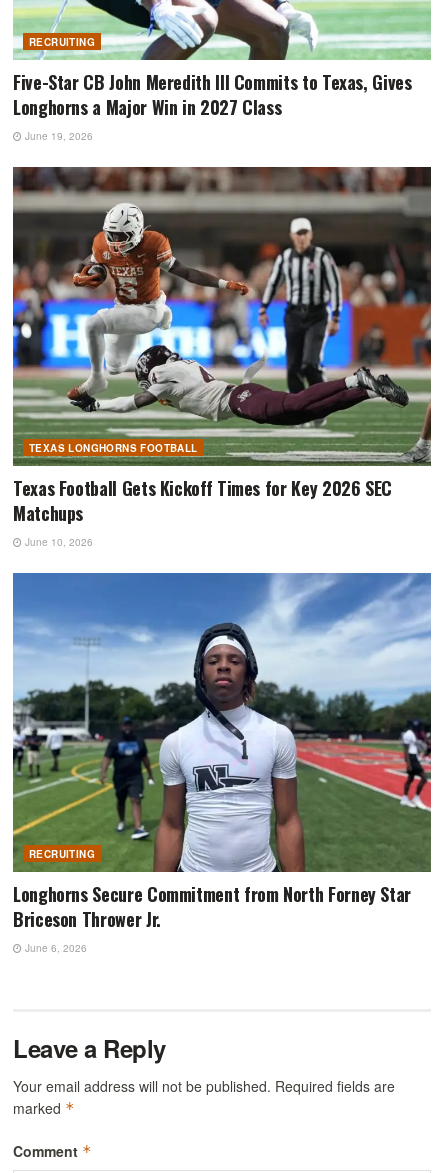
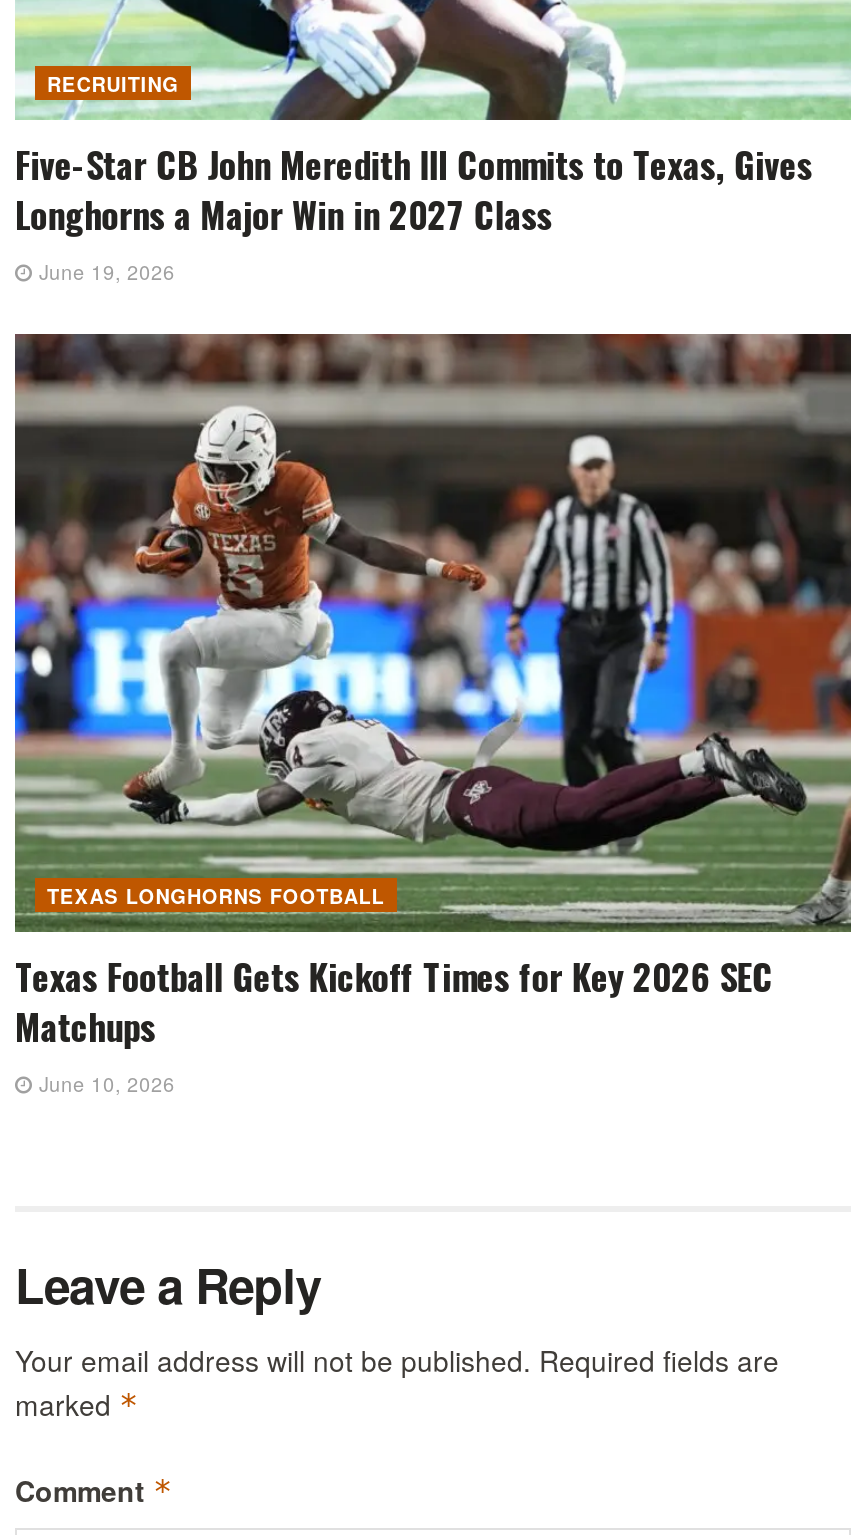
[12,572,432,955] [image] | RECRUITING | Longhorns Secure Commitment from North Forney Star | Briceson Thrower Jr. | June 6, 2026 -> none

